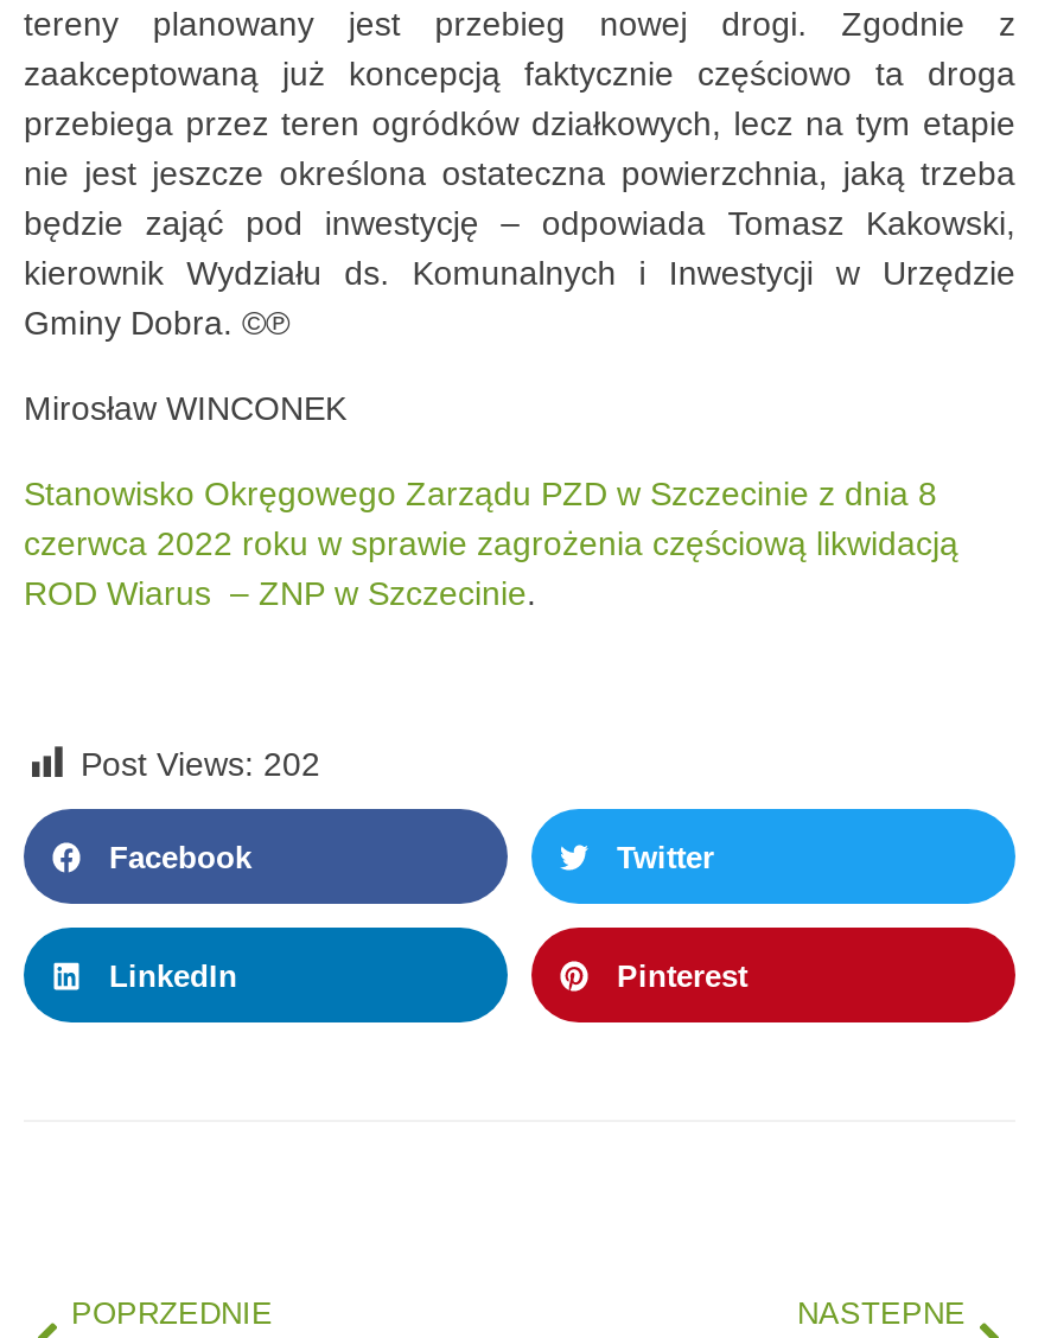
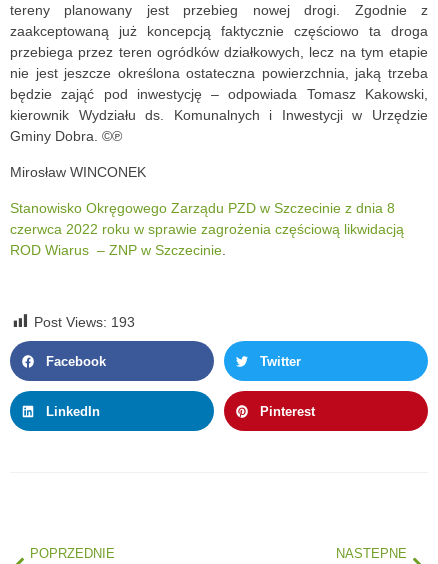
[81,745,320,783] Post Views: 202 -> [34,314,135,330] Post Views: 193

